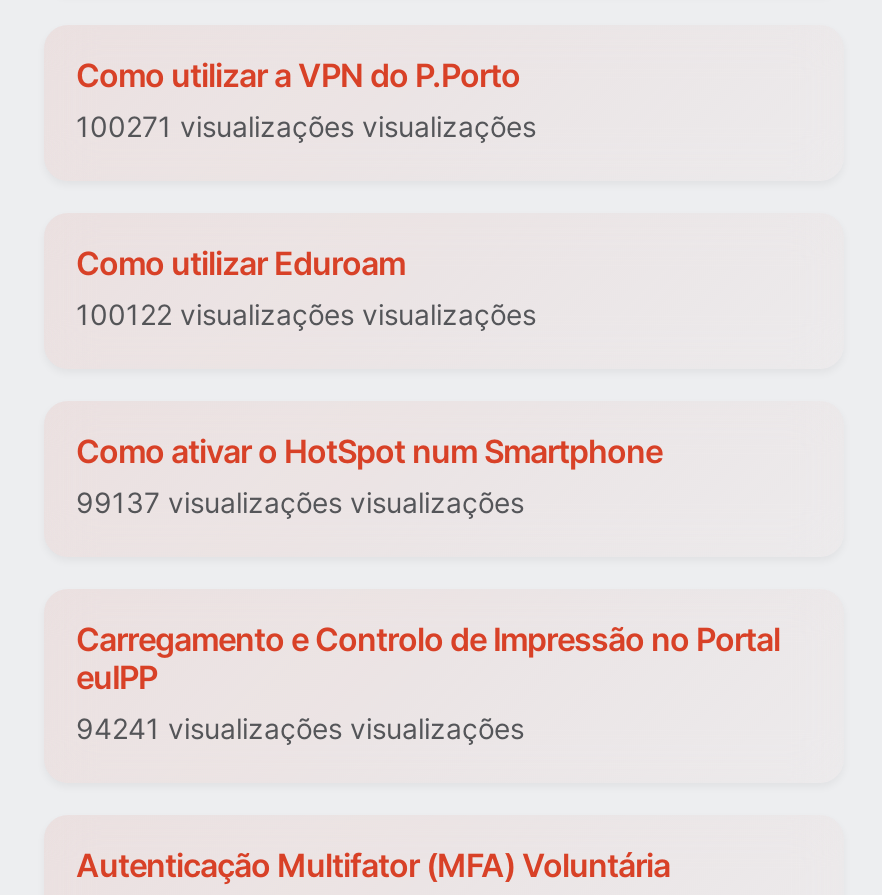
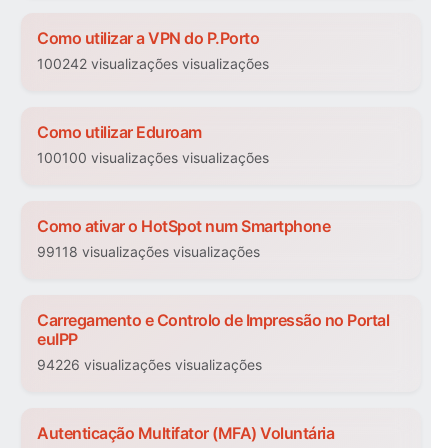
[76,110,536,144] 100271 visualizações visualizações -> [37,55,269,72] 100242 visualizações visualizações
[76,298,536,332] 100122 visualizações visualizações -> [37,149,269,166] 100100 visualizações visualizações
[76,486,524,520] 99137 visualizações visualizações -> [37,243,260,260] 99118 visualizações visualizações
[76,712,524,746] 94241 visualizações visualizações -> [37,356,262,373] 94226 visualizações visualizações

